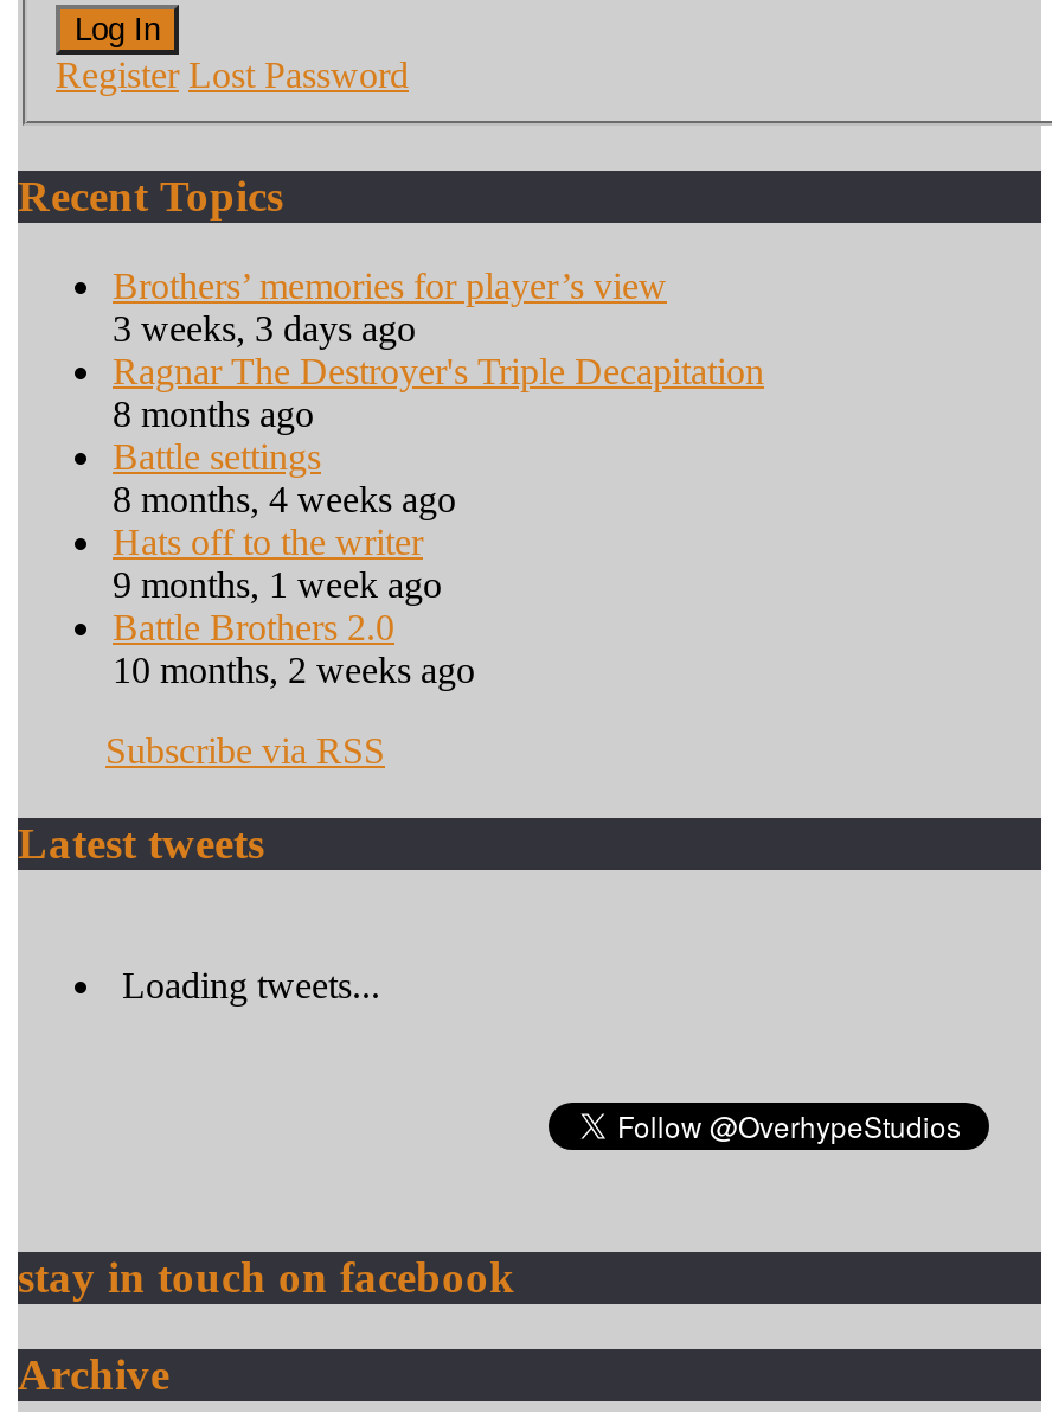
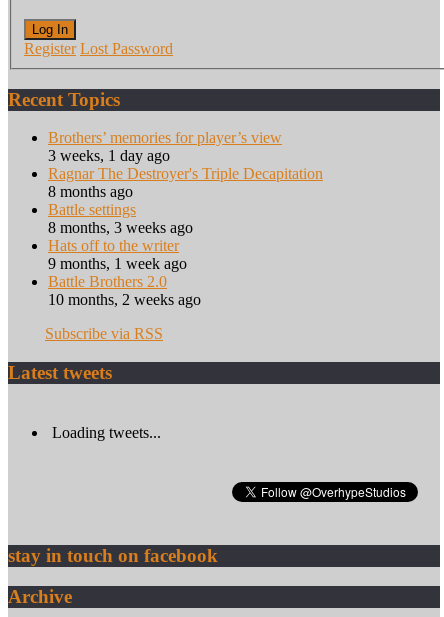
[113,309,416,349] 3 weeks, 3 days ago -> [48,147,170,164] 3 weeks, 1 day ago
[113,479,456,520] 8 months, 4 weeks ago -> [48,219,193,236] 8 months, 3 weeks ago

